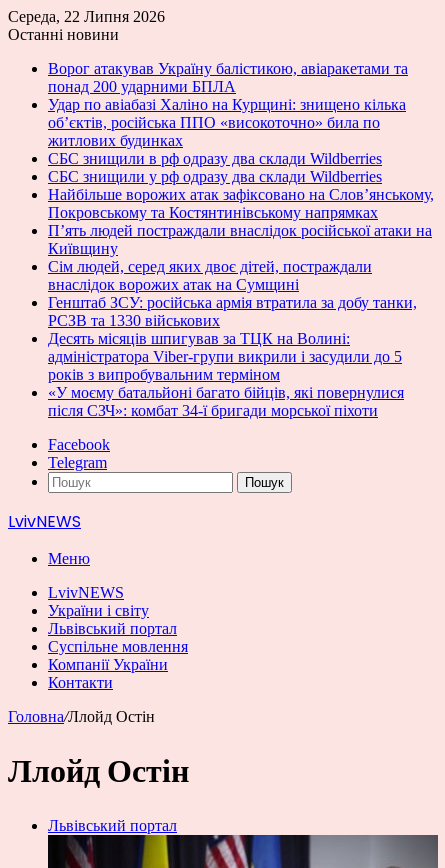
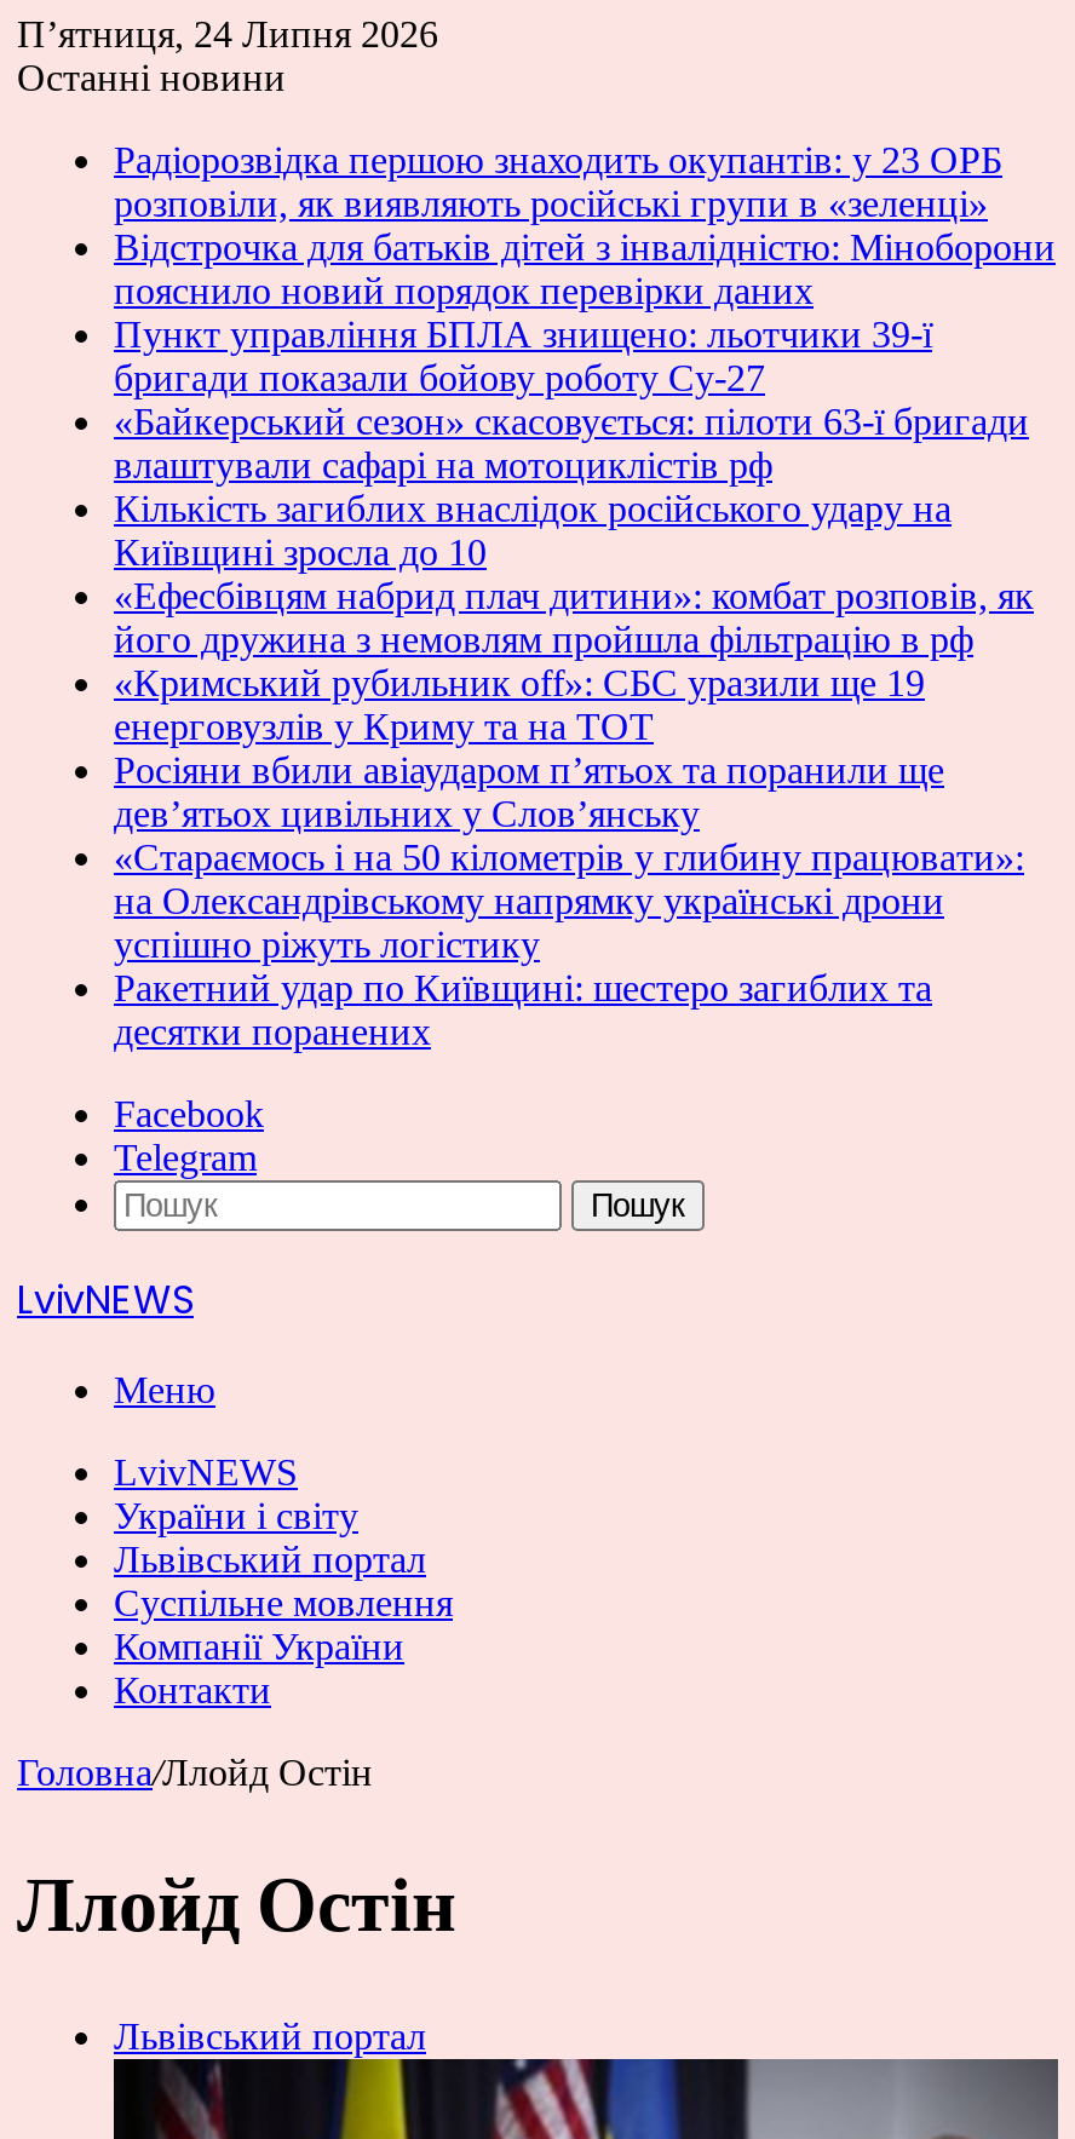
[8,8,165,25] Середа, 22 Липня 2026 -> [17,13,438,54] П’ятниця, 24 Липня 2026
[48,60,434,419] Ворог атакував Україну балістикою, авіаракетами та | понад 200 ударними БПЛА | Удар по авіабазі Халіно на Курщині: знищено кілька | об’єктів, російська ППО «високоточно» била по | житлових будинках | СБС знищили в рф одразу два склади Wildberries | СБС знищили у рф одразу два склади Wildberries | Найбільше ворожих атак зафіксовано на Слов’янському, | Покровському та Костянтинівському напрямках | П’ять людей постраждали внаслідок російської атаки на | Київщину | Сім людей, серед яких двоє дітей, постраждали | внаслідок ворожих атак на Сумщині | Генштаб ЗСУ: російська армія втратила за добу танки, | РСЗВ та 1330 військових | Десять місяців шпигував за ТЦК на Волині: | адміністратора Viber-групи викрили і засудили до 5 | років з випробувальним терміном | «У моєму батальйоні багато бійців, які повернулися | після СЗЧ»: комбат 34-ї бригади морської піхоти -> [114,139,1056,1052] Радіорозвідка першою знаходить окупантів: у 23 ОРБ | розповіли, як виявляють російські групи в «зеленці» | Відстрочка для батьків дітей з інвалідністю: Міноборони | пояснило новий порядок перевірки даних | Пункт управління БПЛА знищено: льотчики 39-ї | бригади показали бойову роботу Су-27 | «Байкерський сезон» скасовується: пілоти 63-ї бригади | влаштували сафарі на мотоциклістів рф | Кількість загиблих внаслідок російського удару на | Київщині зросла до 10 | «Ефесбівцям набрид плач дитини»: комбат розповів, як | його дружина з немовлям пройшла фільтрацію в рф | «Кримський рубильник off»: СБС уразили ще 19 | енерговузлів у Криму та на ТОТ | Росіяни вбили авіаударом п’ятьох та поранили ще | дев’ятьох цивільних у Слов’янську | «Стараємось і на 50 кілометрів у глибину працювати»: | на Олександрівському напрямку українські дрони | успішно ріжуть логістику | Ракетний удар по Київщині: шестеро загиблих та | десятки поранених

